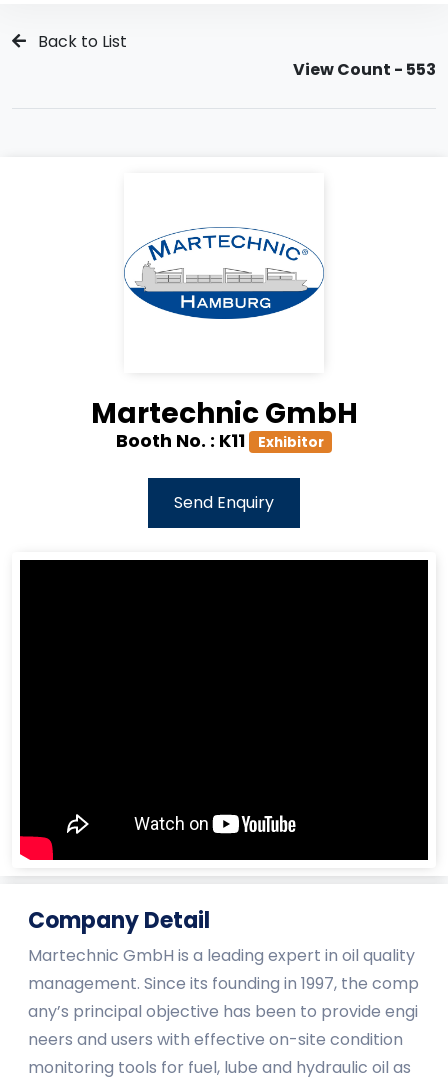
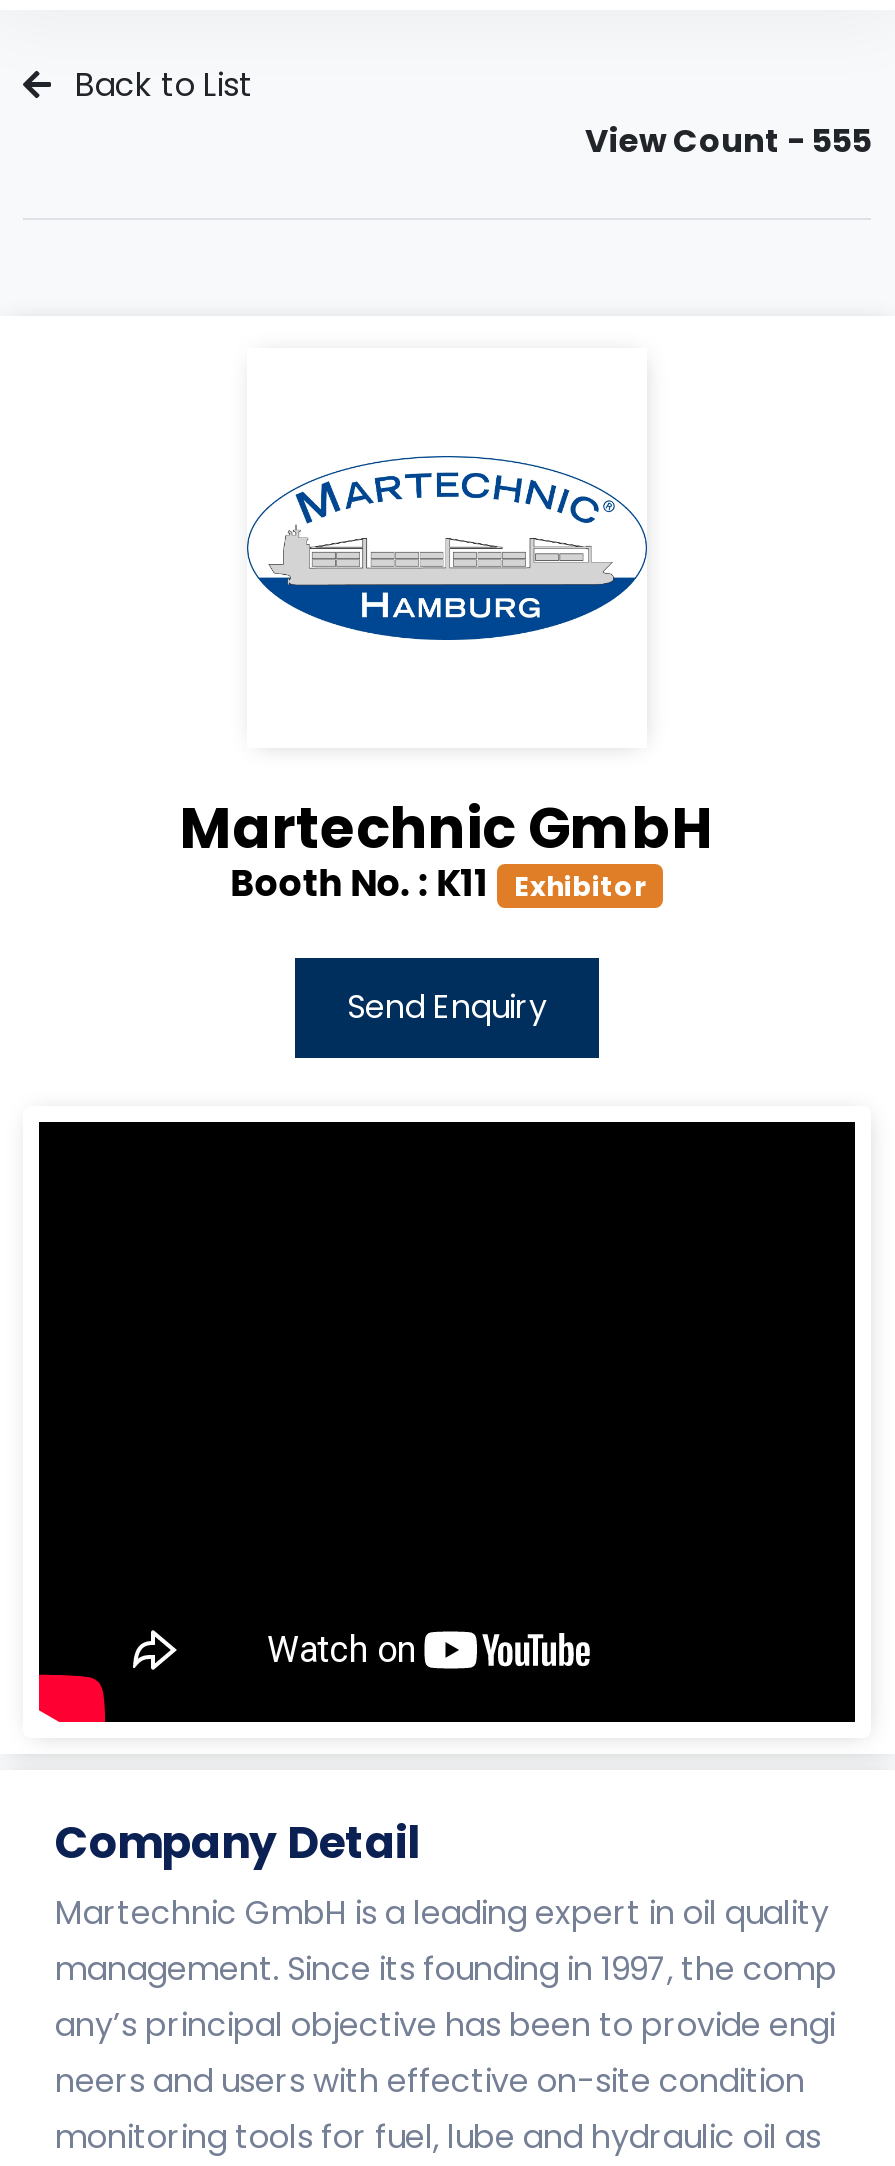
[293,58,436,81] View Count - 553 -> [585,118,871,164] View Count - 555

